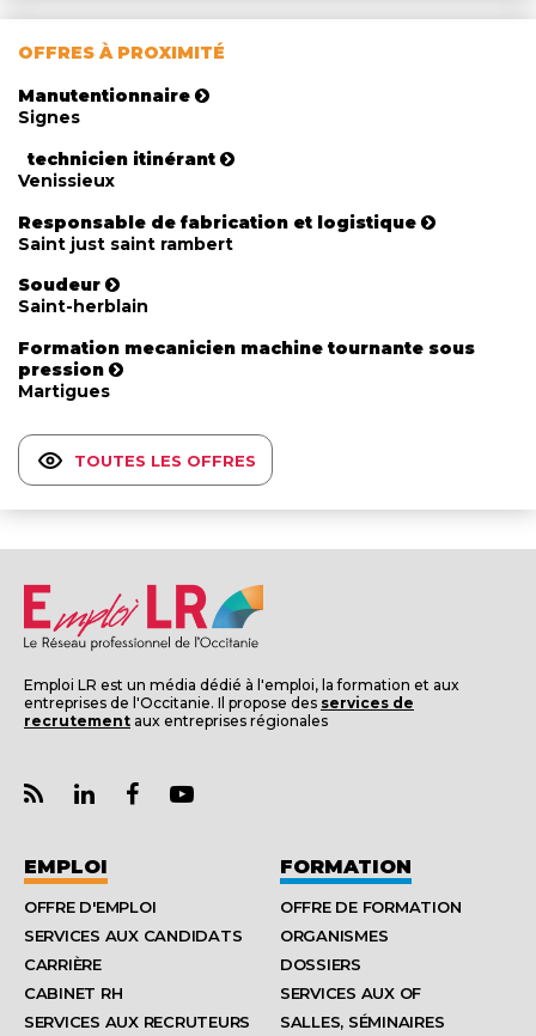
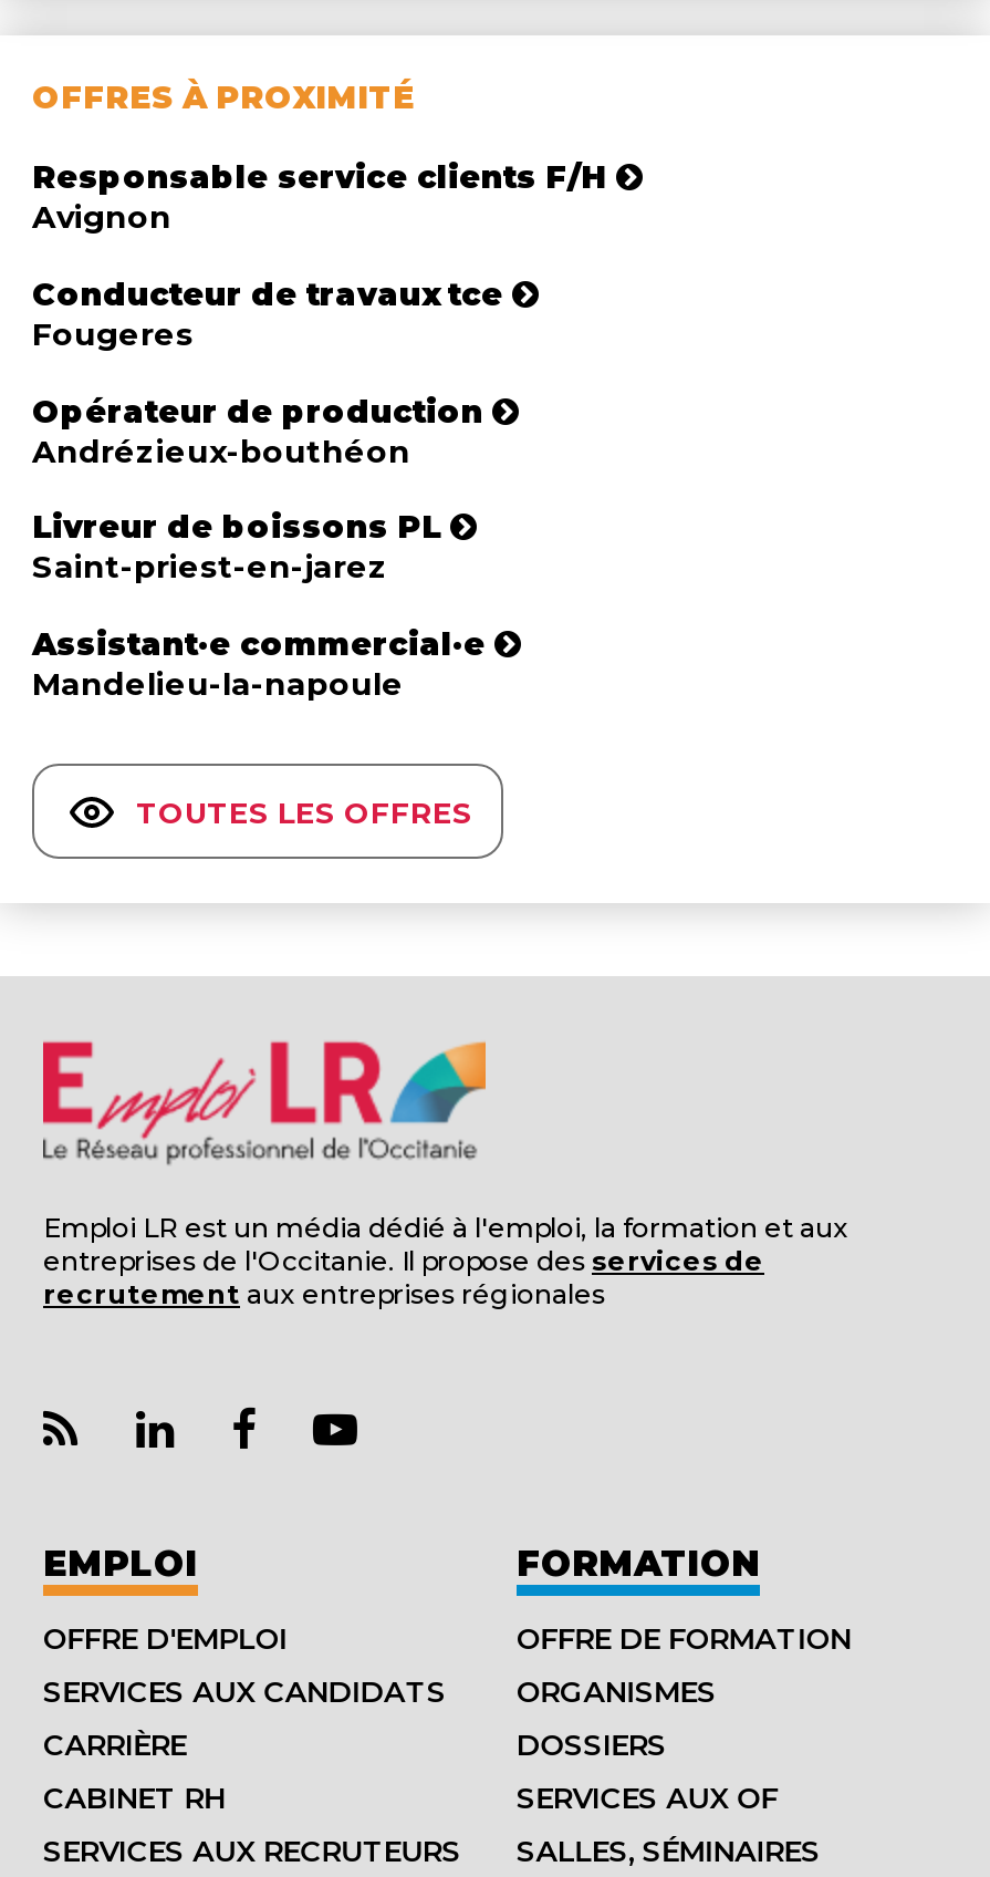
[18,85,190,128] Manutentionnaire | Signes -> [32,157,607,237] Responsable service clients F/H | Avignon
[18,148,215,191] technicien itinérant | Venissieux -> [32,274,503,354] Conducteur de travaux tce | Fougeres
[18,211,416,254] Responsable de fabrication et logistique | Saint just saint rambert -> [32,391,483,471] Opérateur de production | Andrézieux-bouthéon
[18,275,148,318] Soudeur | Saint-herblain -> [32,508,441,588] Livreur de boissons PL | Saint-priest-en-jarez
[18,338,475,402] Formation mecanicien machine tournante sous | pression | Martigues -> [32,625,486,705] Assistant·e commercial·e | Mandelieu-la-napoule

